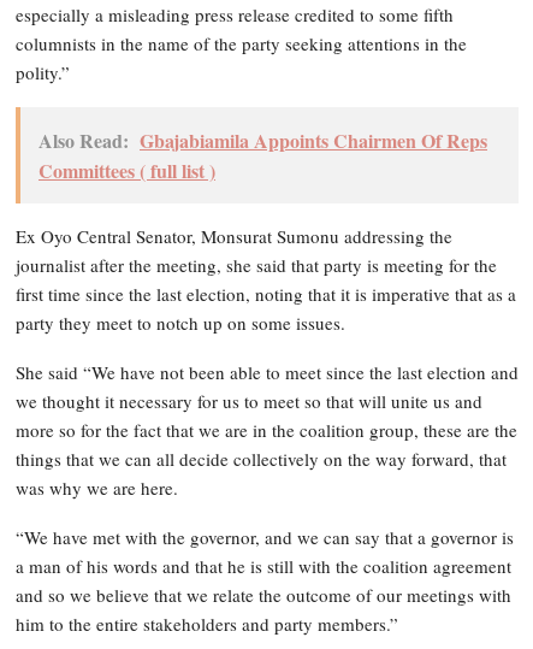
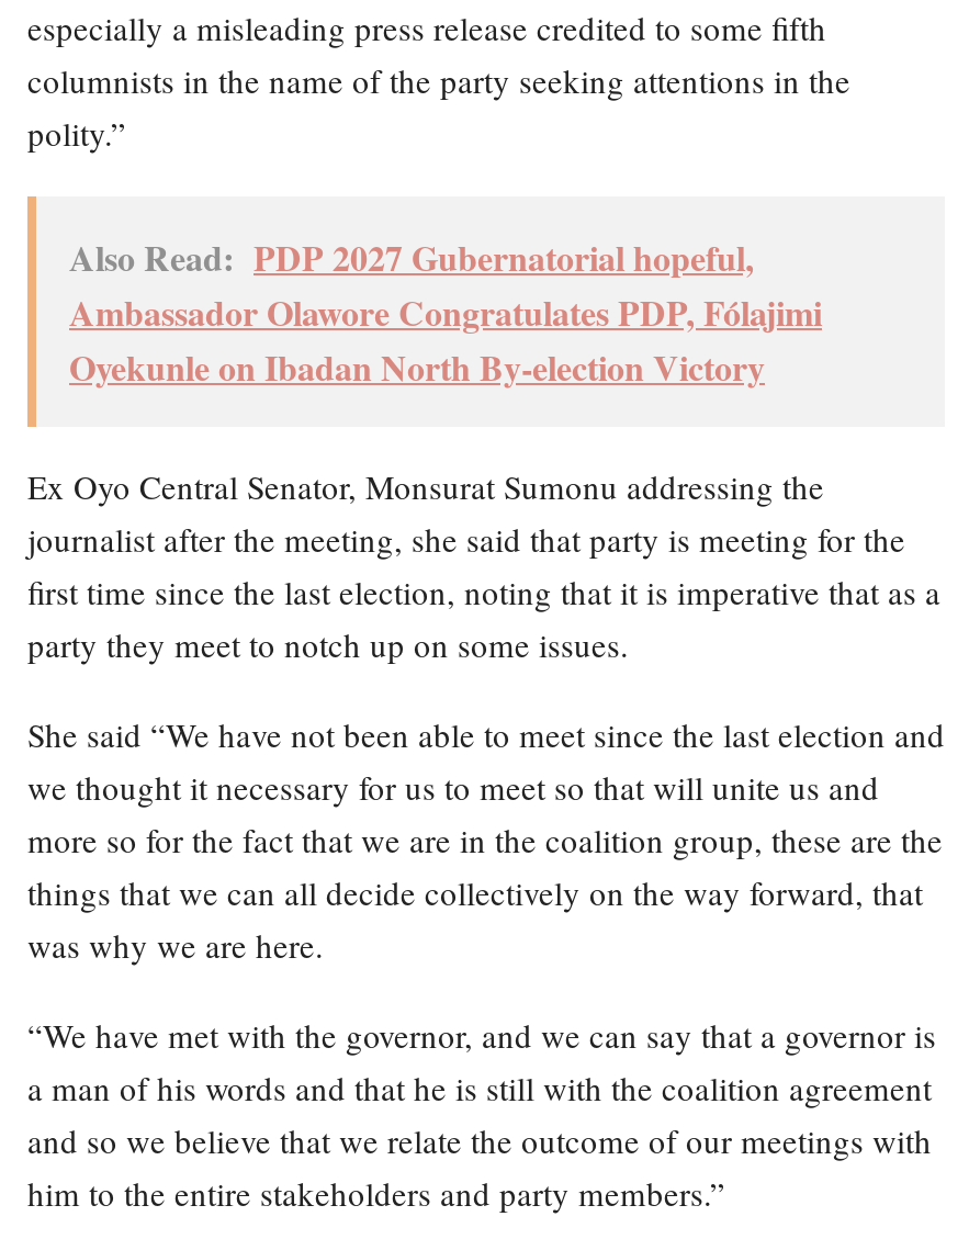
[39,127,487,184] Also Read: Gbajabiamila Appoints Chairmen Of Reps | Committees ( full list ) -> [69,231,822,391] Also Read: PDP 2027 Gubernatorial hopeful, | Ambassador Olawore Congratulates PDP, Fólajimi | Oyekunle on Ibadan North By-election Victory

